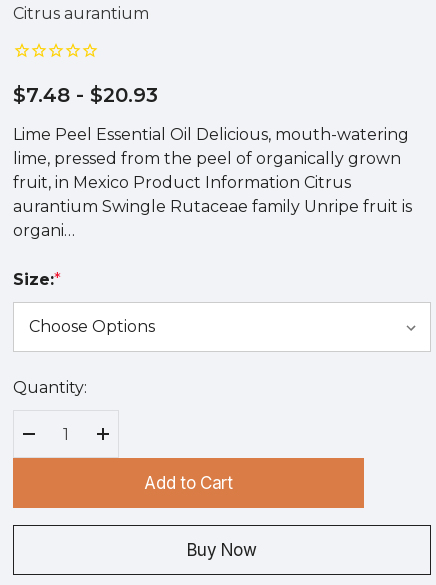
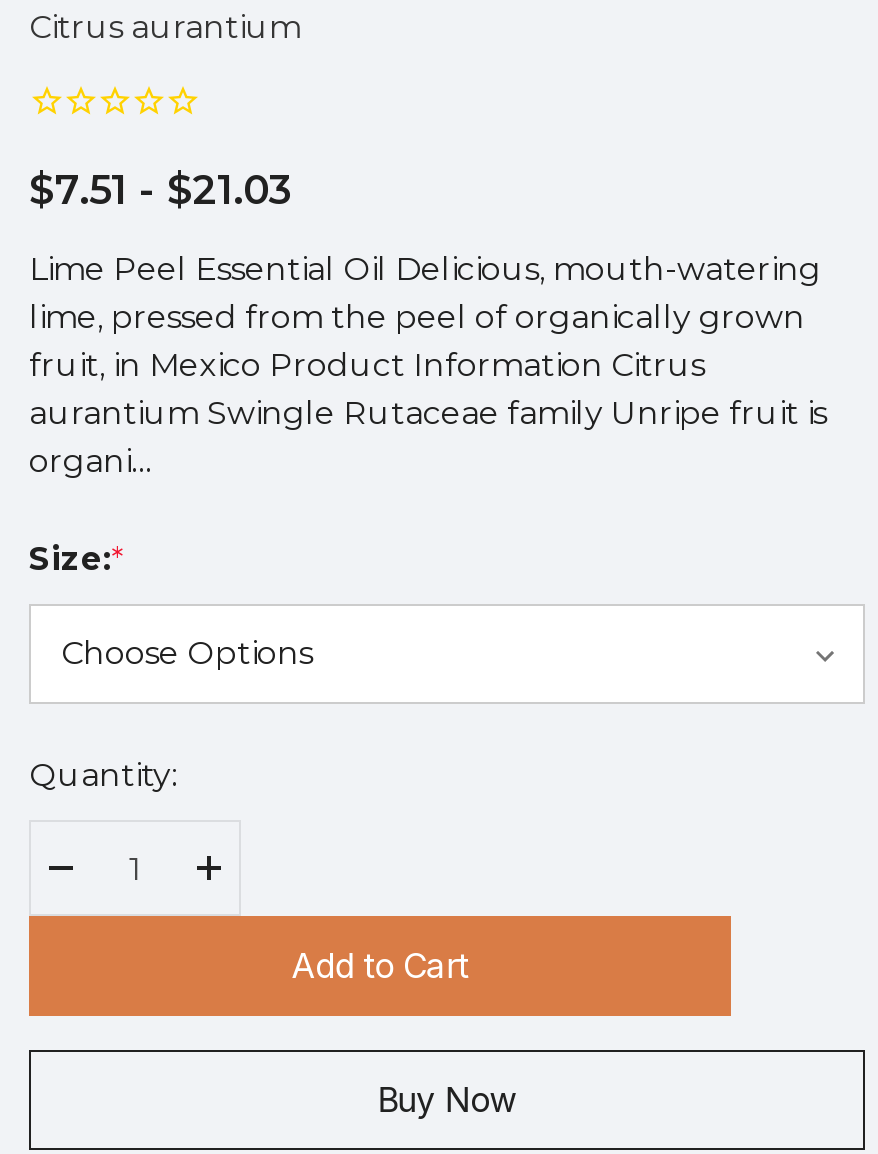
[13,83,158,107] $7.48 - $20.93 -> [29,166,293,214] $7.51 - $21.03

